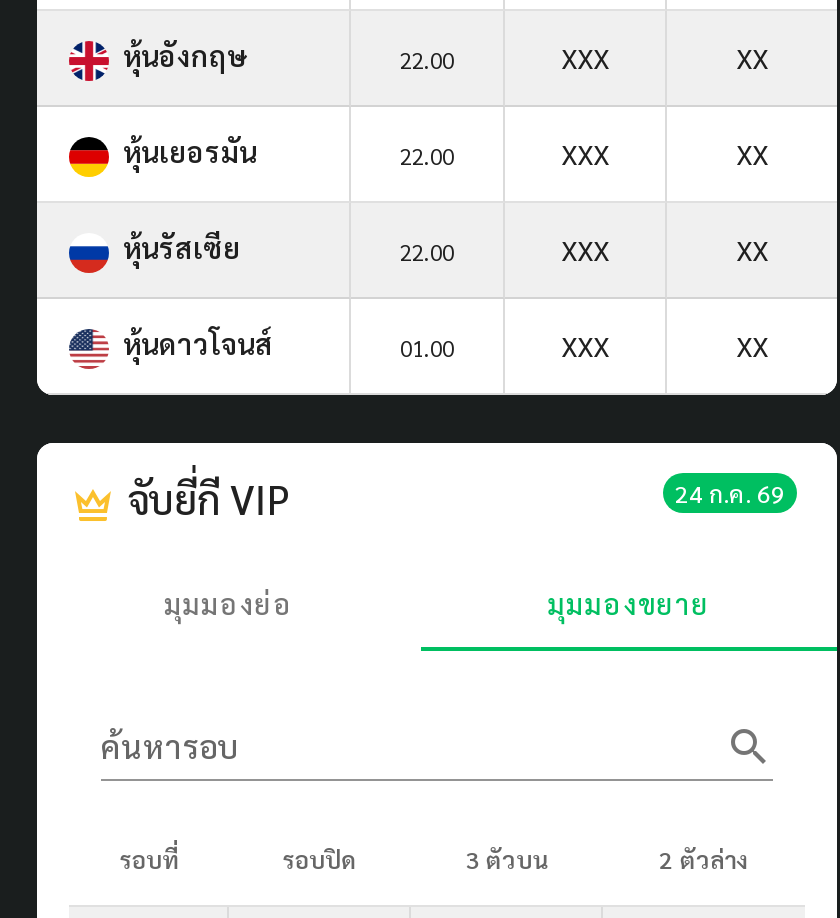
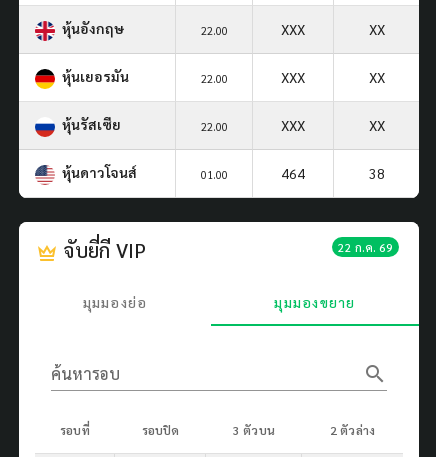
[561,327,768,363] XXX | XX -> [281,164,384,182] 464 | 38
[675,477,785,509] 24 ก.ค. 69 -> [338,239,393,255] 22 ก.ค. 69

